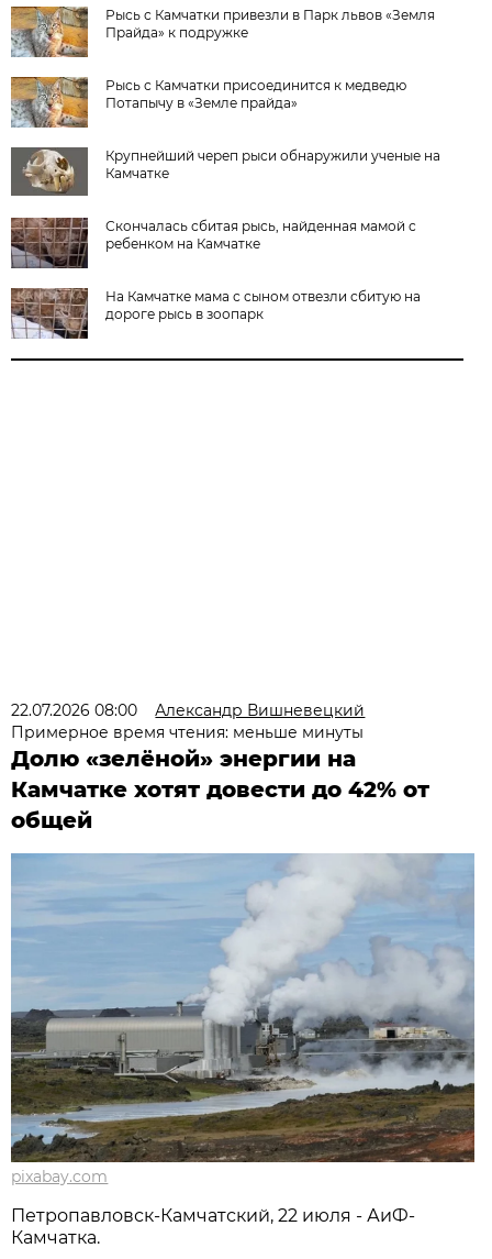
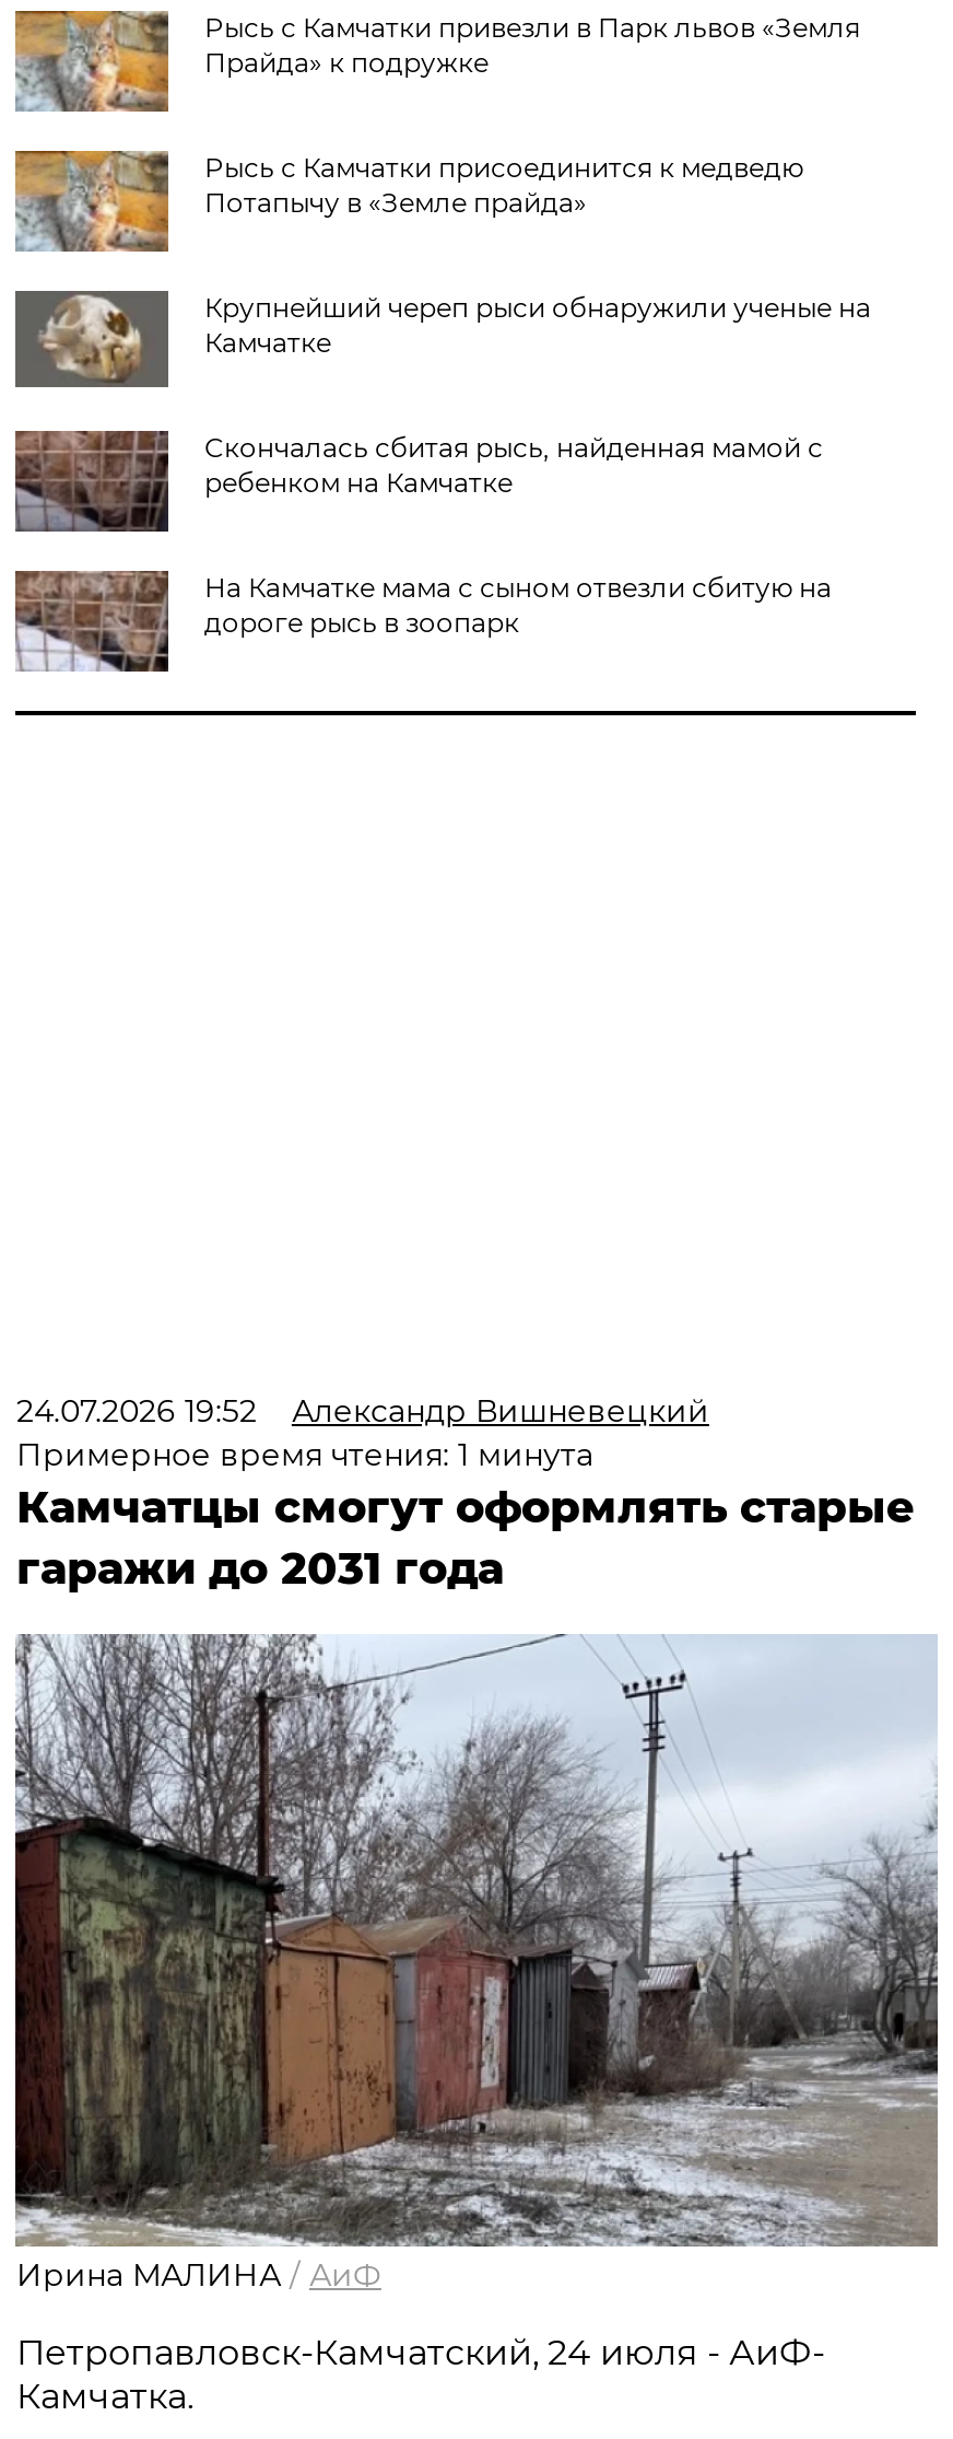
[11,700,365,720] 22.07.2026 08:00 Александр Вишневецкий -> [16,1391,709,1431] 24.07.2026 19:52 Александр Вишневецкий
[11,722,430,833] Примерное время чтения: меньше минуты | Долю «зелёной» энергии на | Камчатке хотят довести до 42% от | общей -> [16,1435,915,1595] Примерное время чтения: 1 минута | Камчатцы смогут оформлять старые | гаражи до 2031 года
[10,852,476,1187] [image] | pixabay.com -> [13,1634,938,2295] [image] | Ирина МАЛИНА / АиФ
[11,1206,416,1226] Петропавловск-Камчатский, 22 июля - АиФ- -> [16,2332,825,2373] Петропавловск-Камчатский, 24 июля - АиФ-

